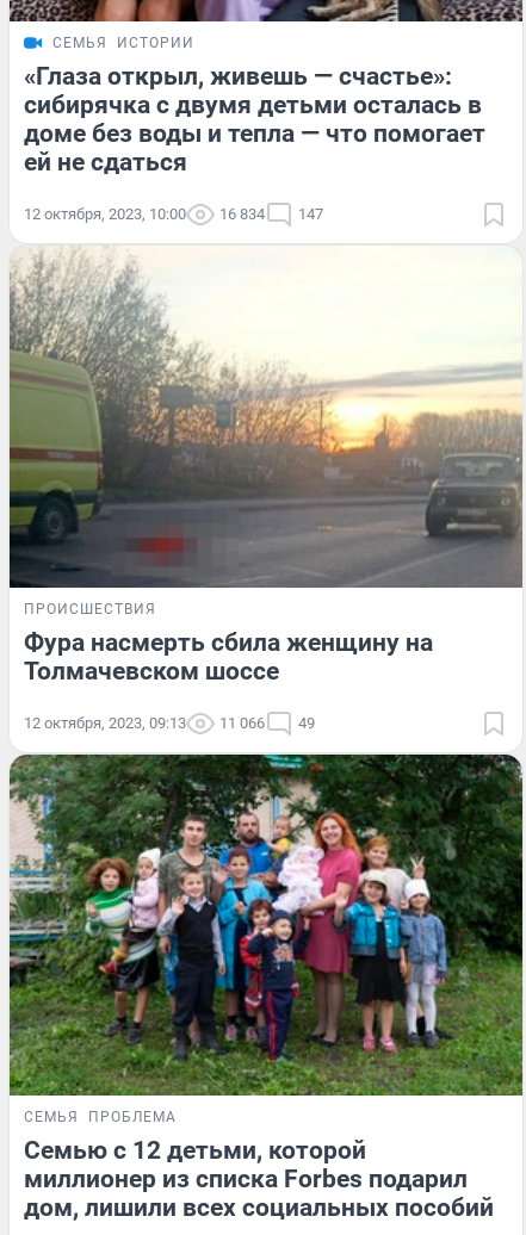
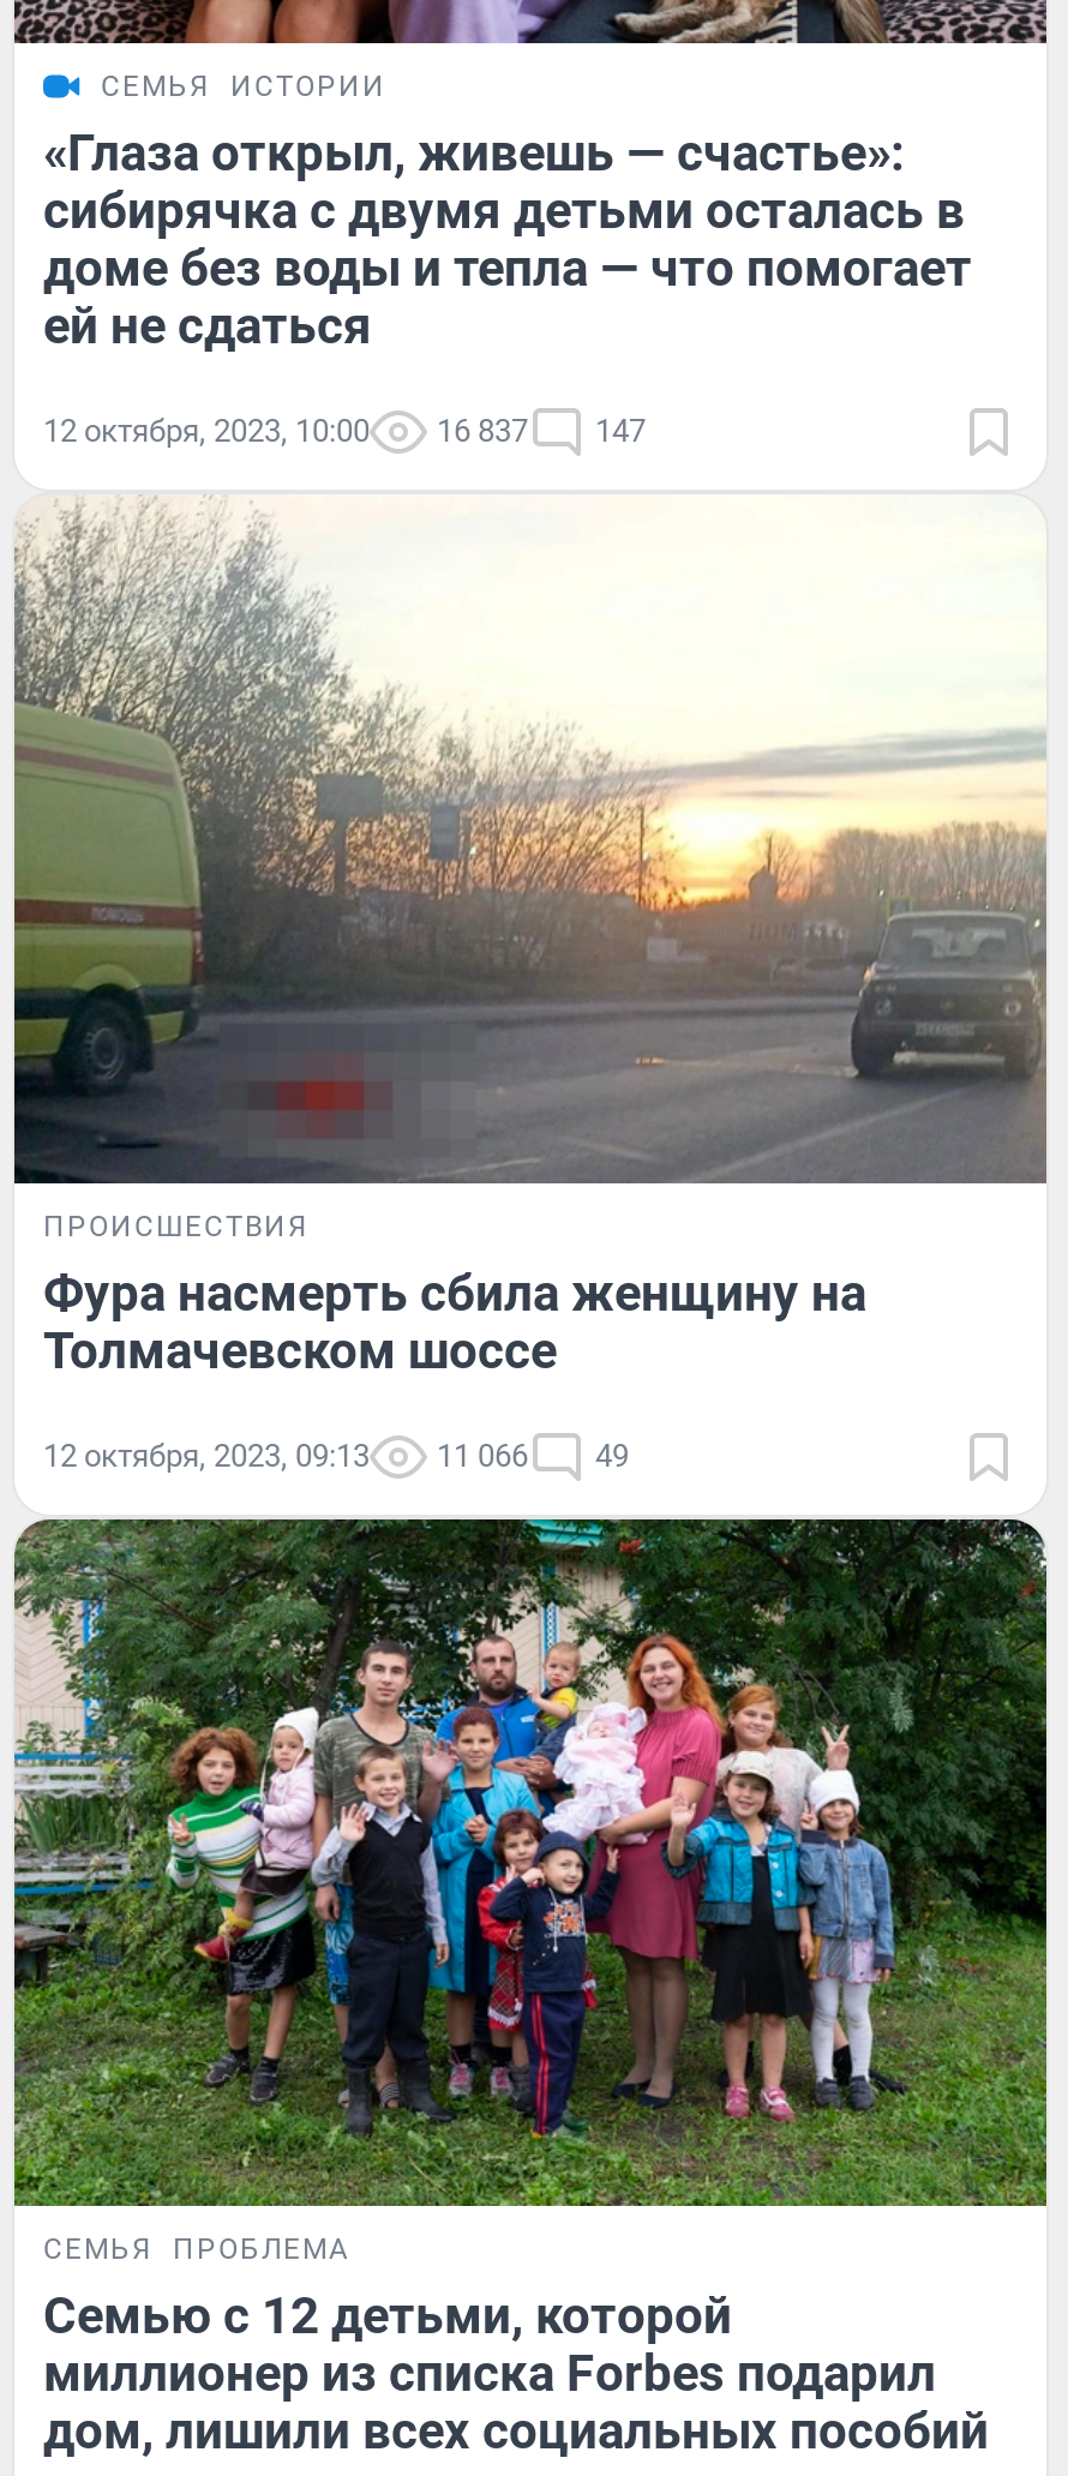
[24,205,323,223] 12 октября, 2023, 10:00 16 834 147 -> [43,413,646,449] 12 октября, 2023, 10:00 16 837 147

